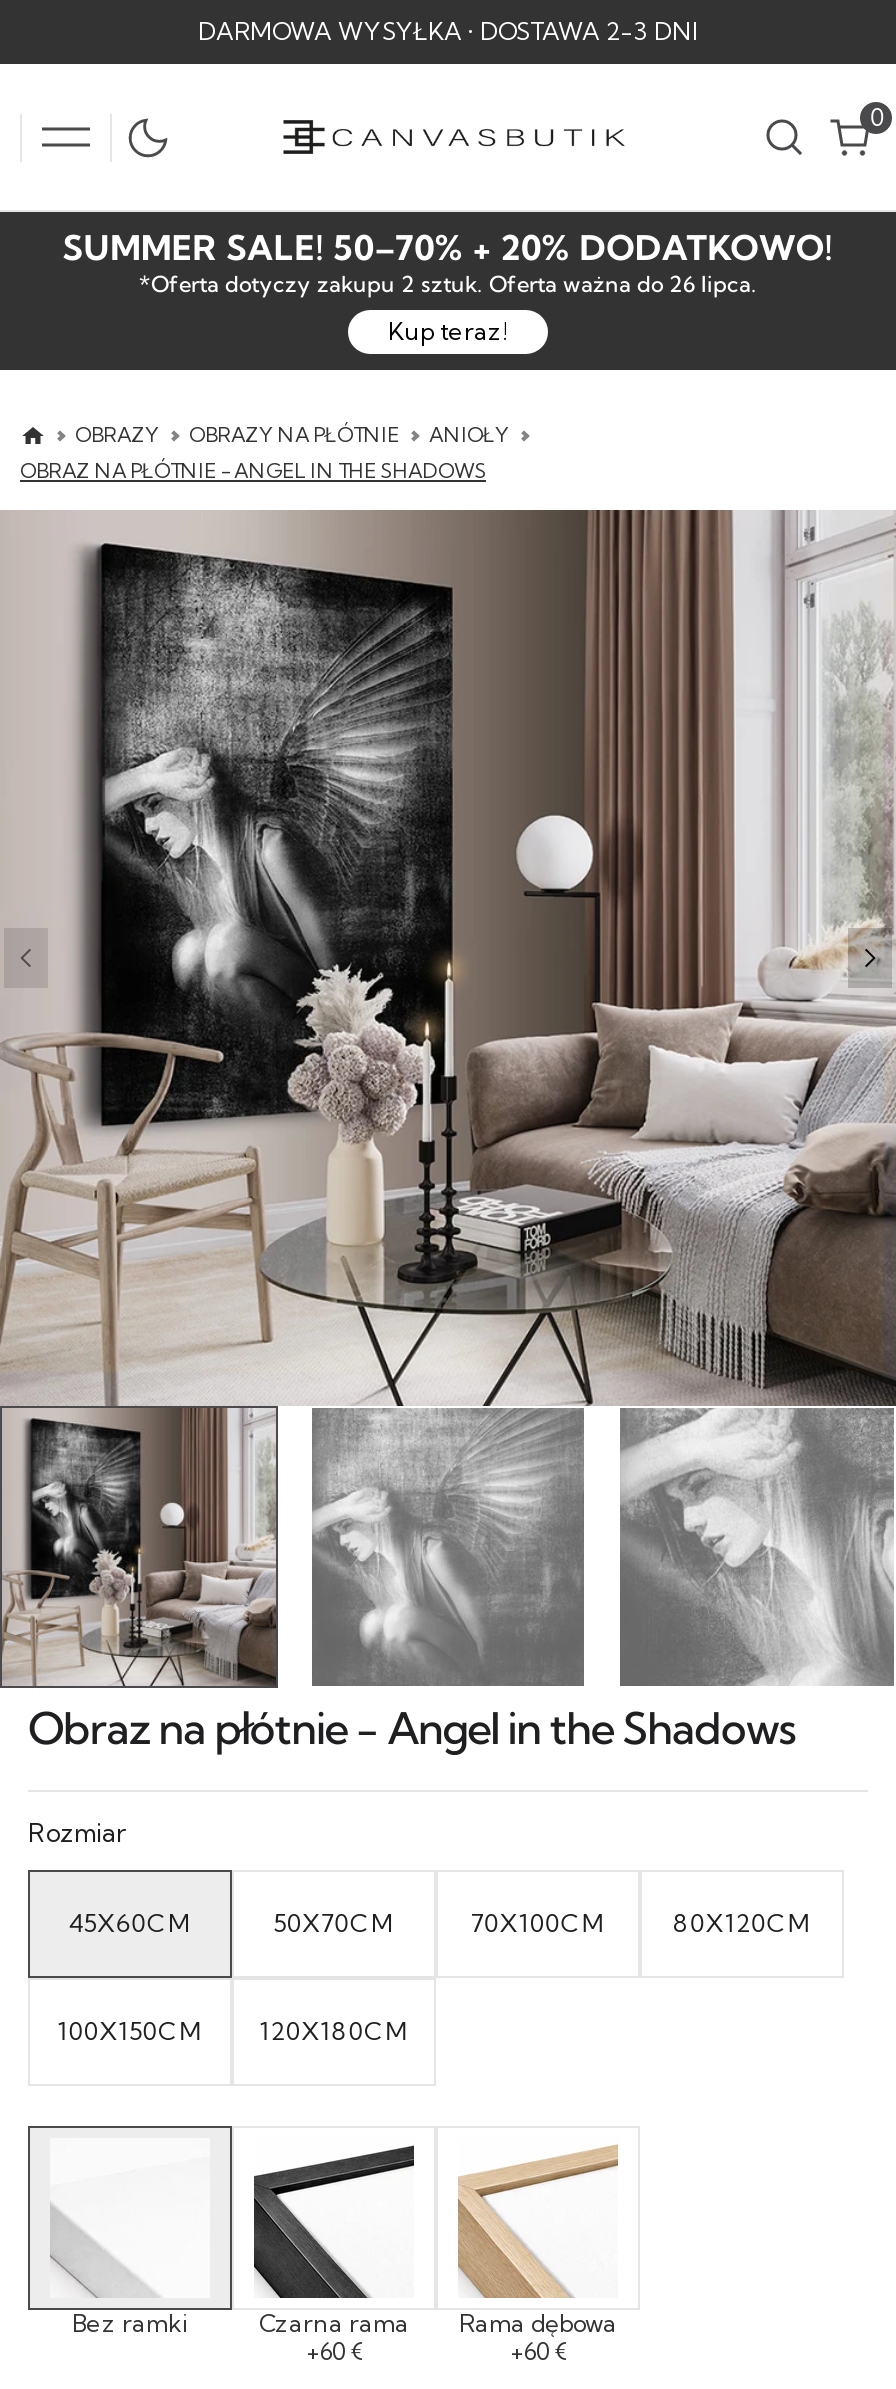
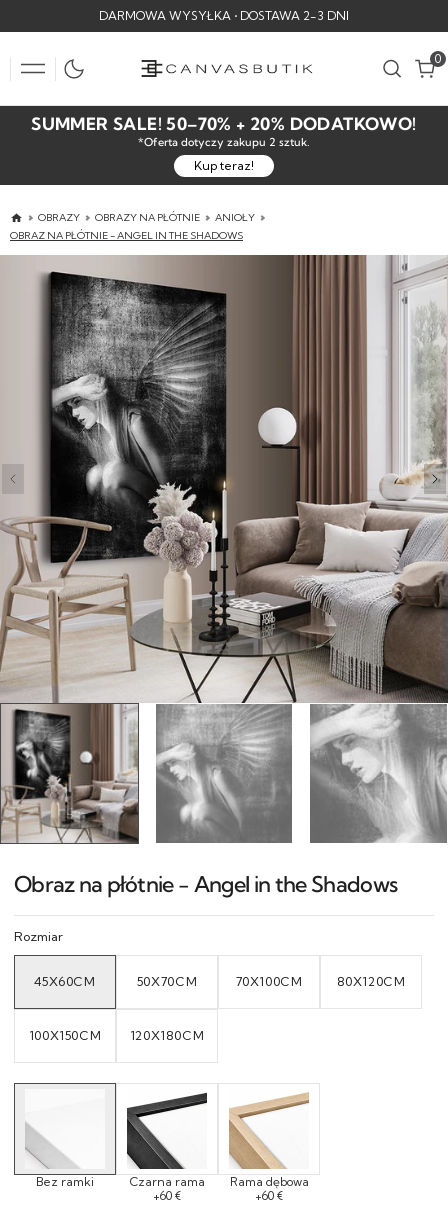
[139,270,757,298] *Oferta dotyczy zakupu 2 sztuk. Oferta ważna do 26 lipca. -> [138,135,310,149] *Oferta dotyczy zakupu 2 sztuk.

